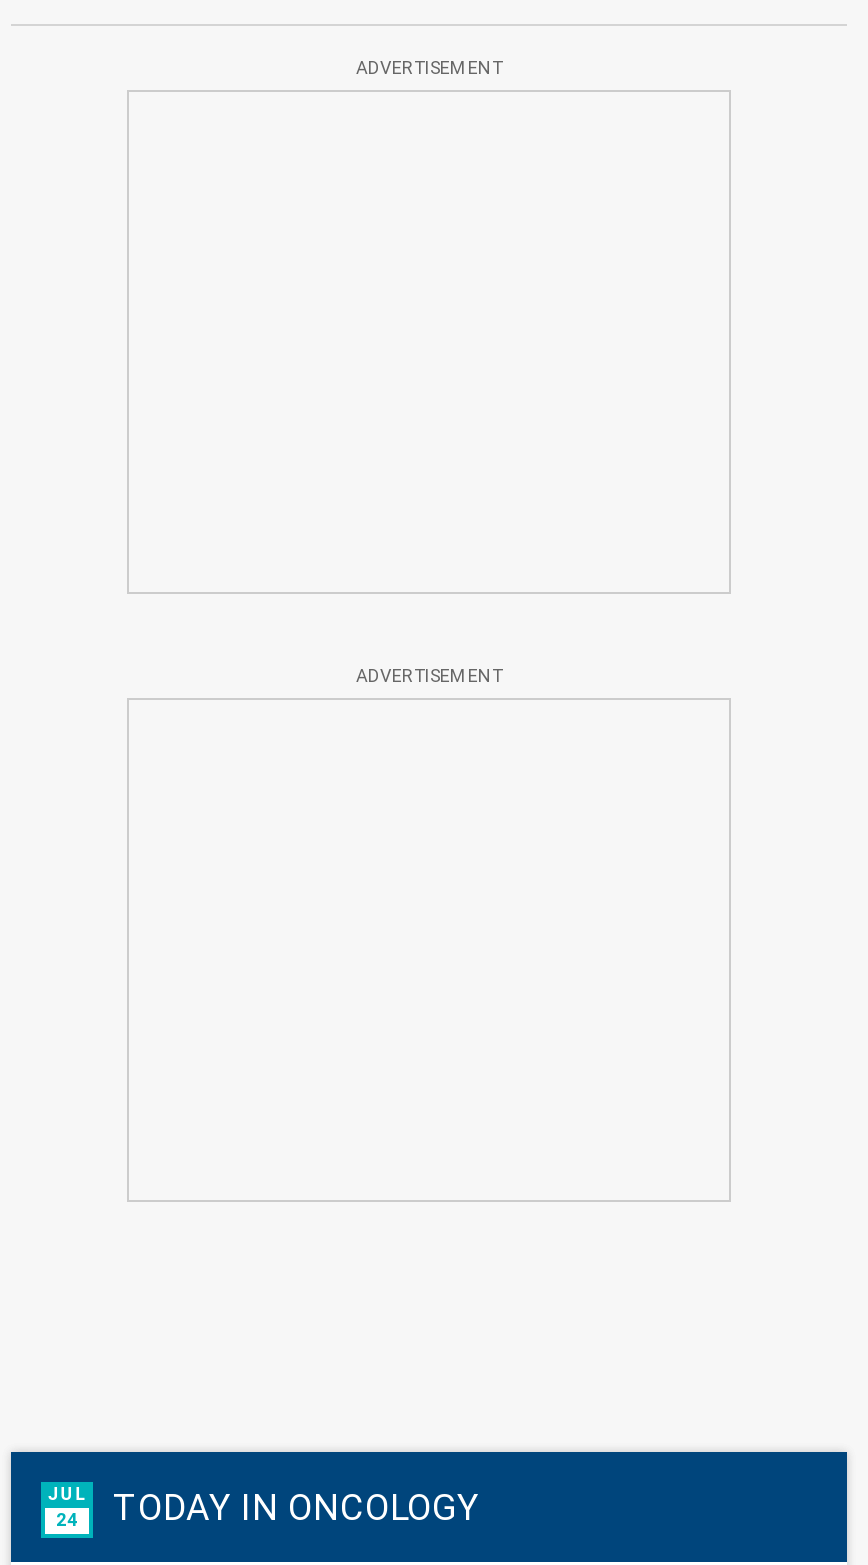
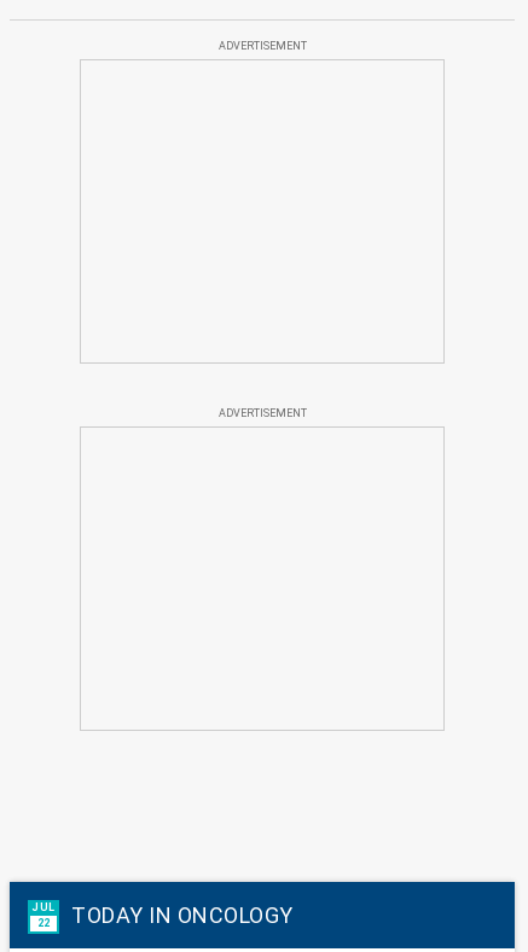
[47,1484,480,1530] JUL 24 TODAY IN ONCOLOGY -> [32,901,293,929] JUL 22 TODAY IN ONCOLOGY

